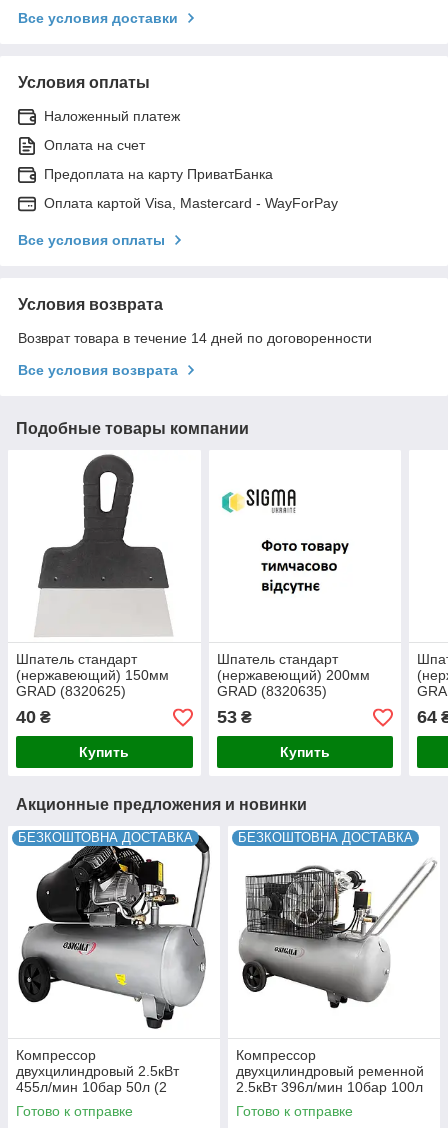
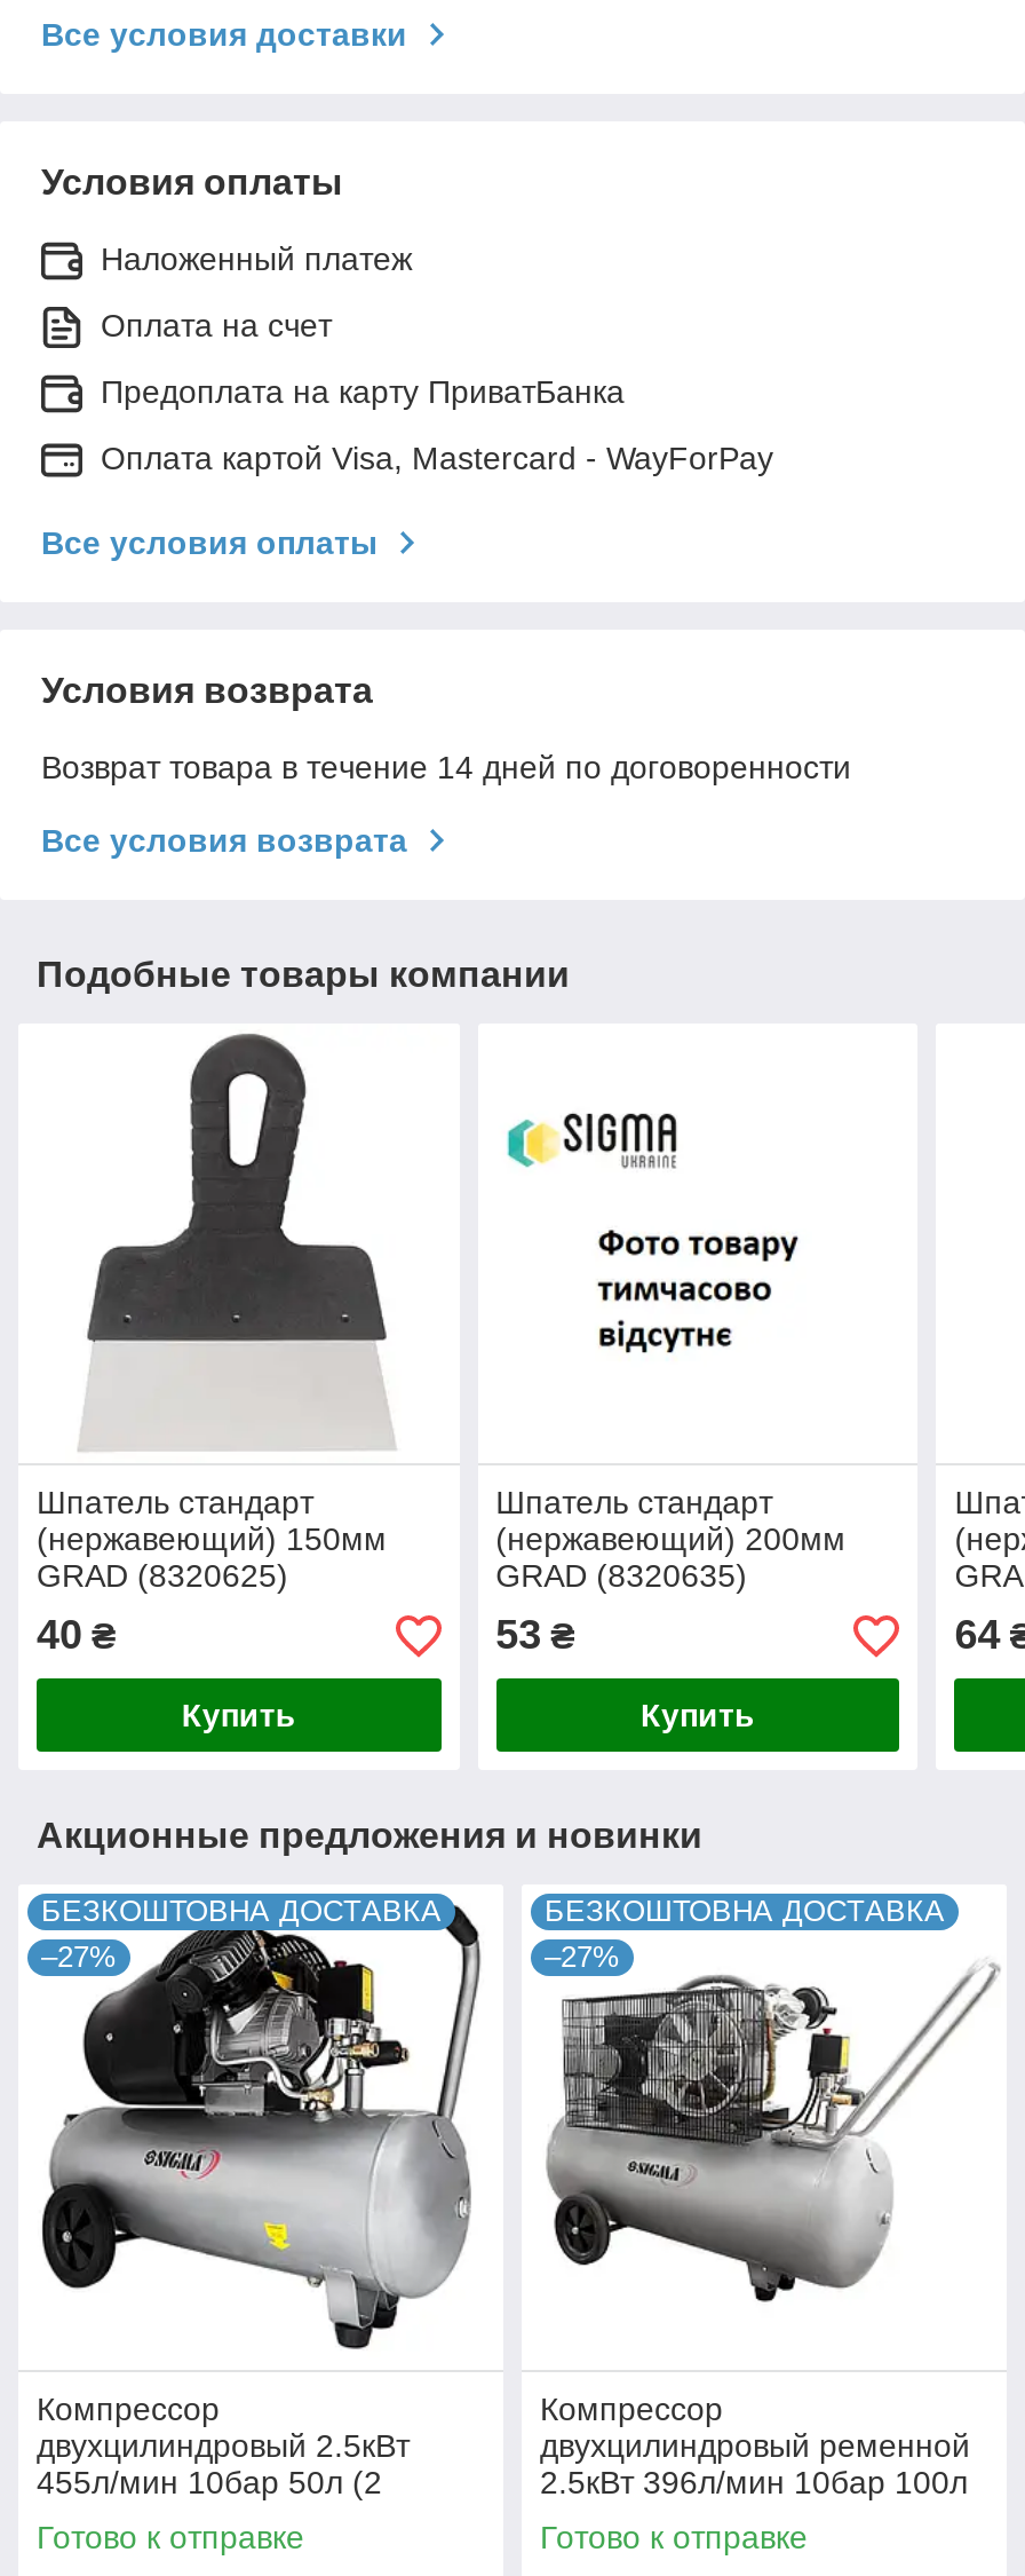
none -> [41,1940,117,1975] –27%
none -> [545,1940,620,1975] –27%

